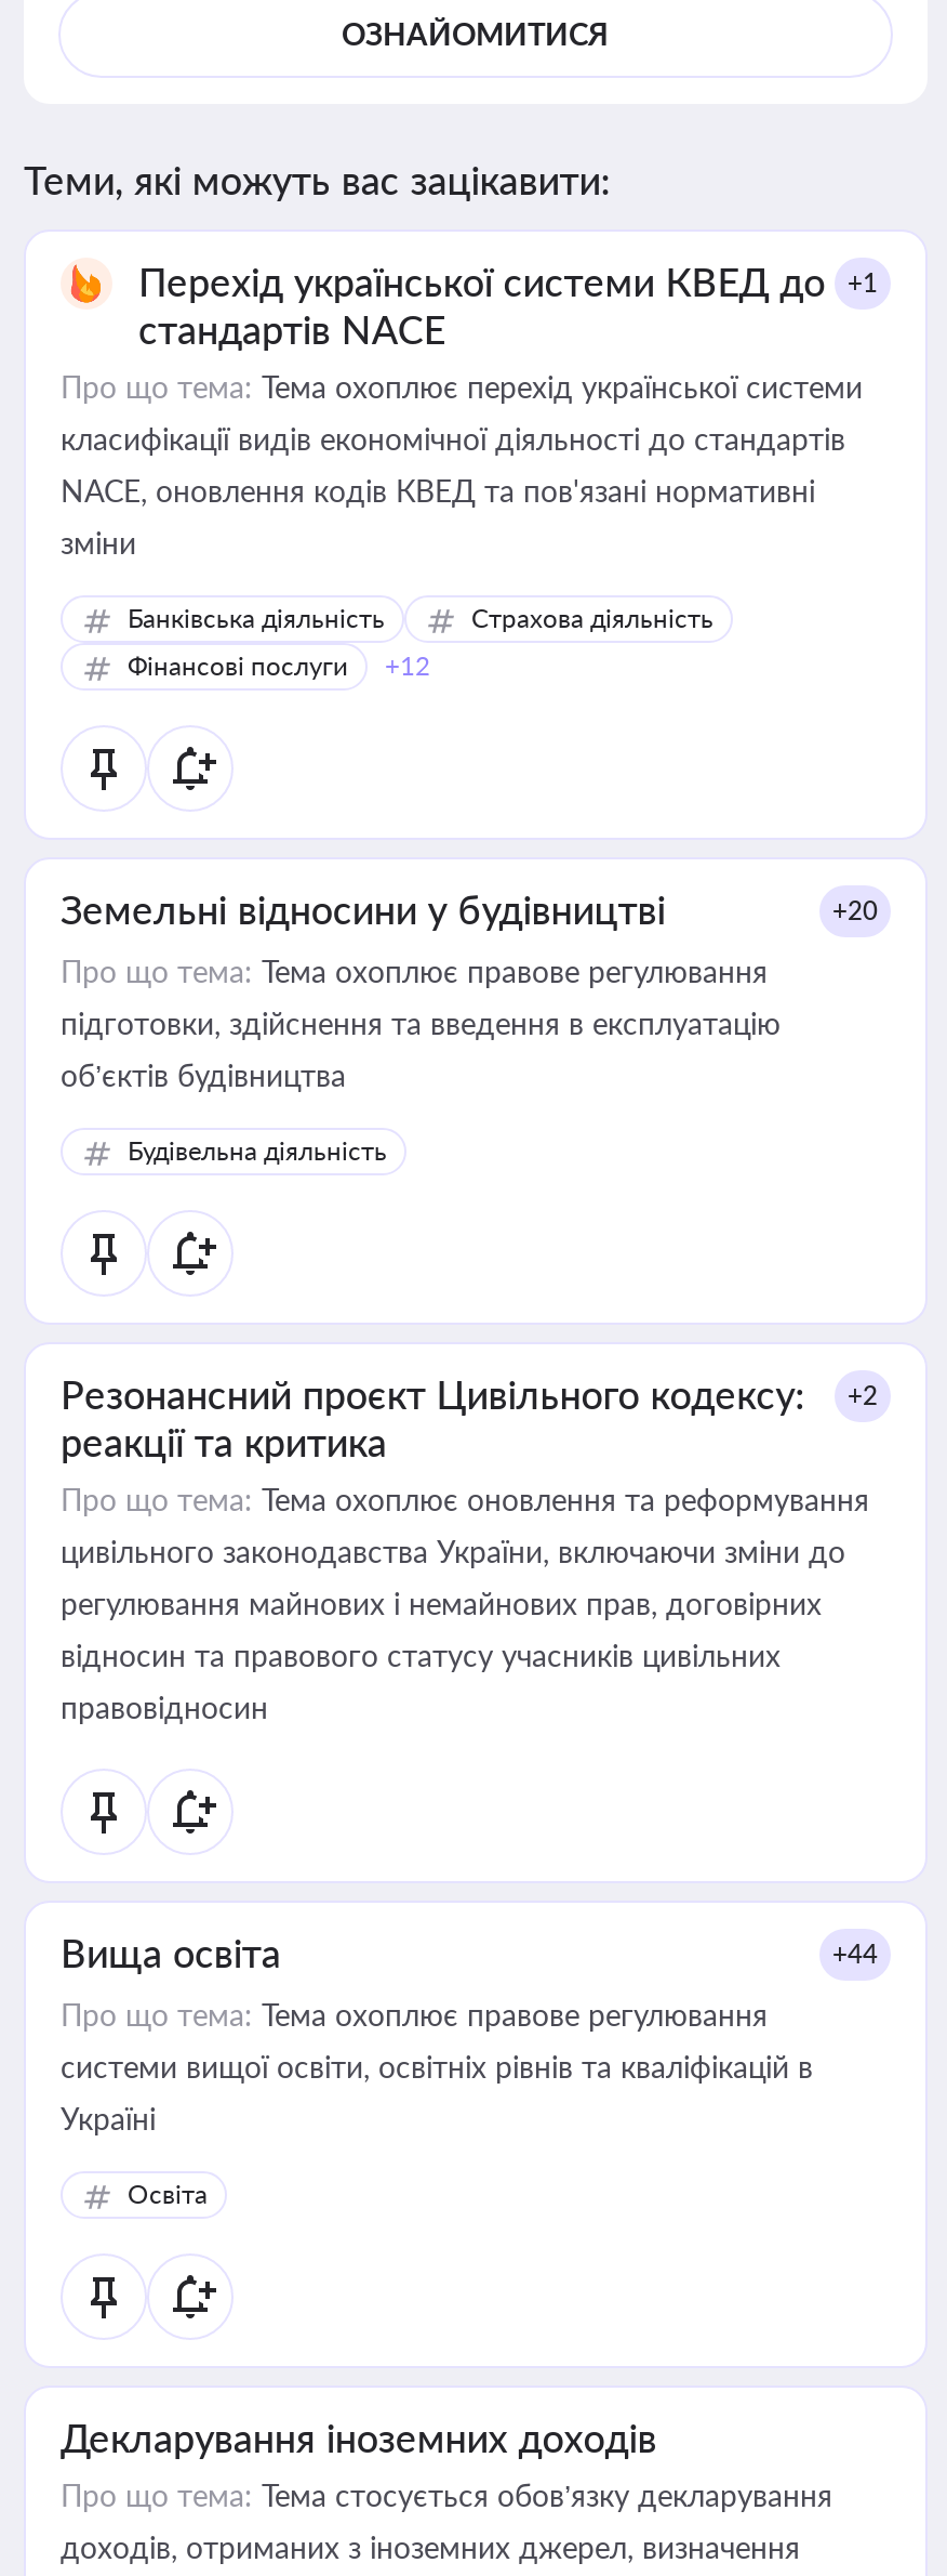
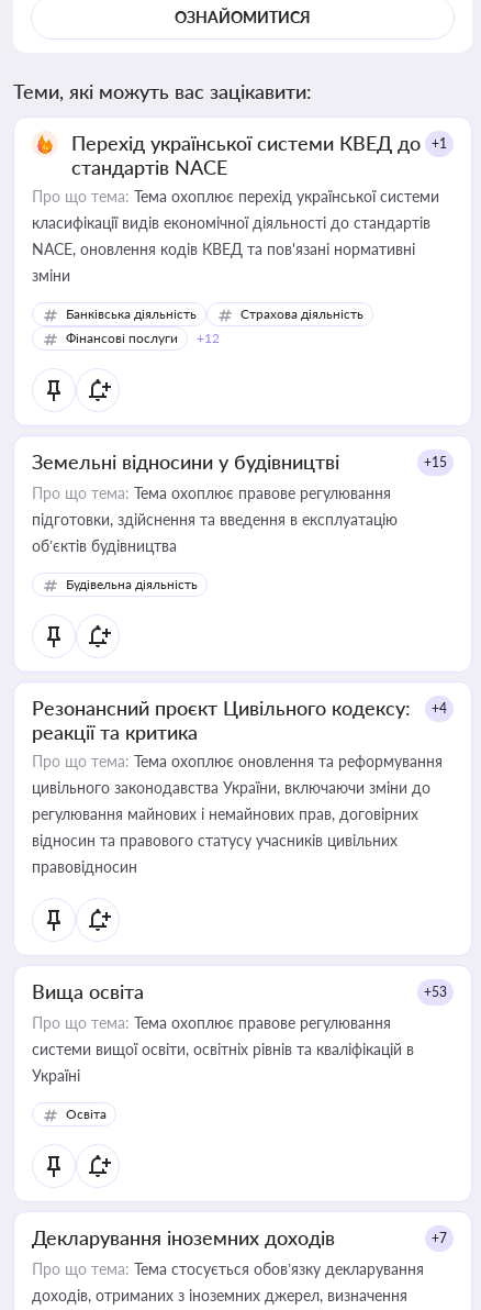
[832,894,878,926] +20 -> [424,454,447,470] +15
[61,1370,878,1418] Резонансний проєкт Цивільного кодексу: +2 -> [32,696,447,720] Резонансний проєкт Цивільного кодексу: +4
[832,1937,878,1970] +44 -> [424,984,447,1000] +53
none -> [432,1230,447,1246] +7

